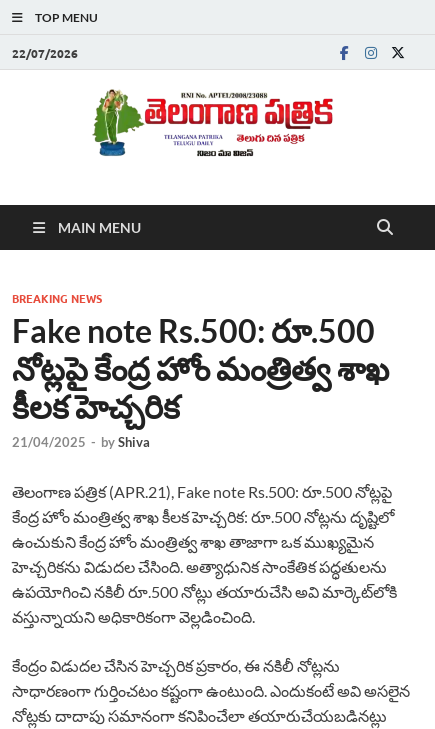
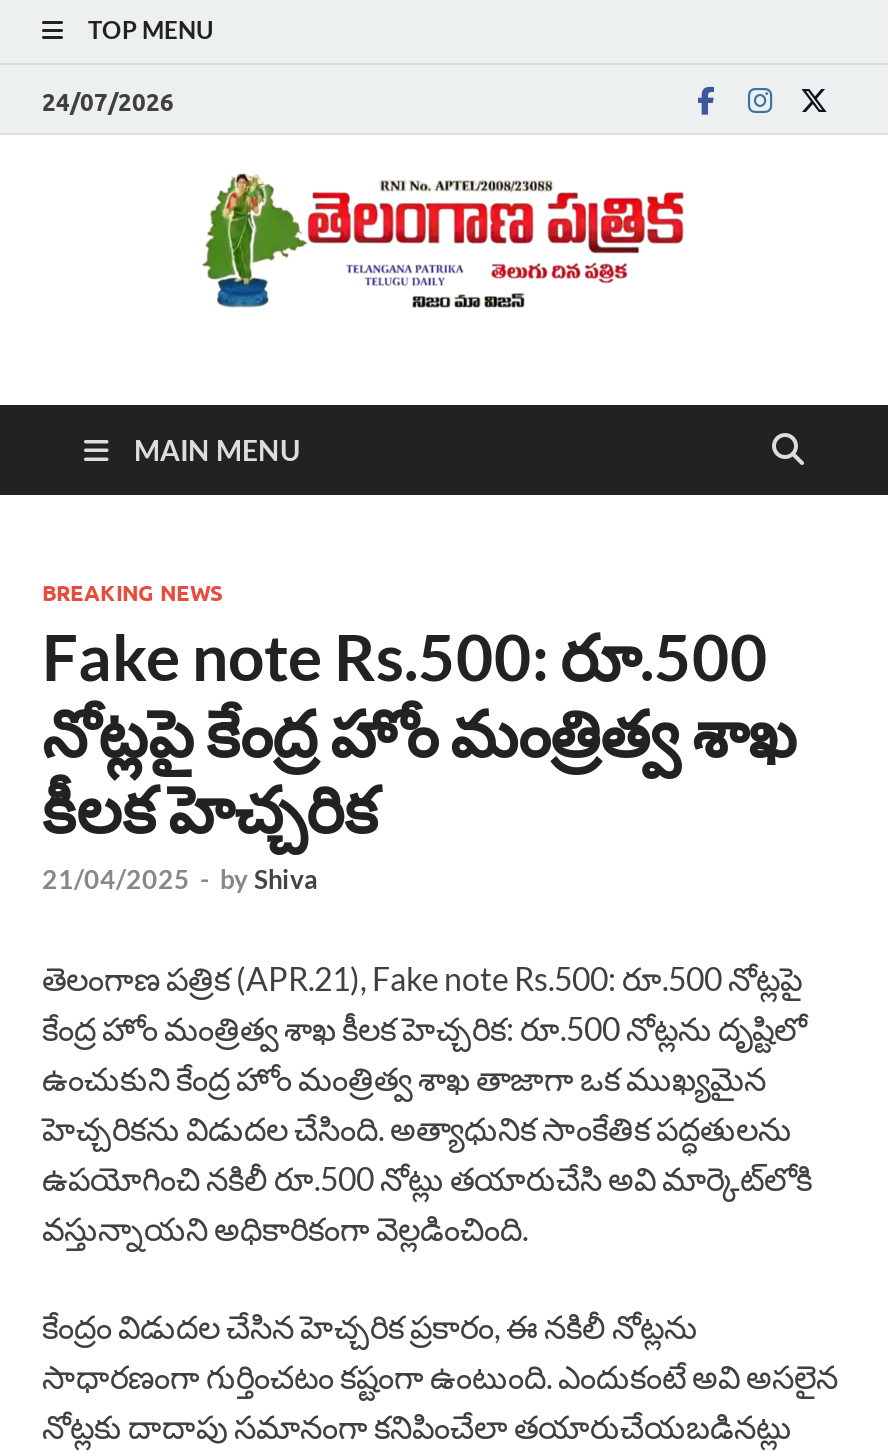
[12,44,78,60] 22/07/2026 -> [42,84,174,116] 24/07/2026

